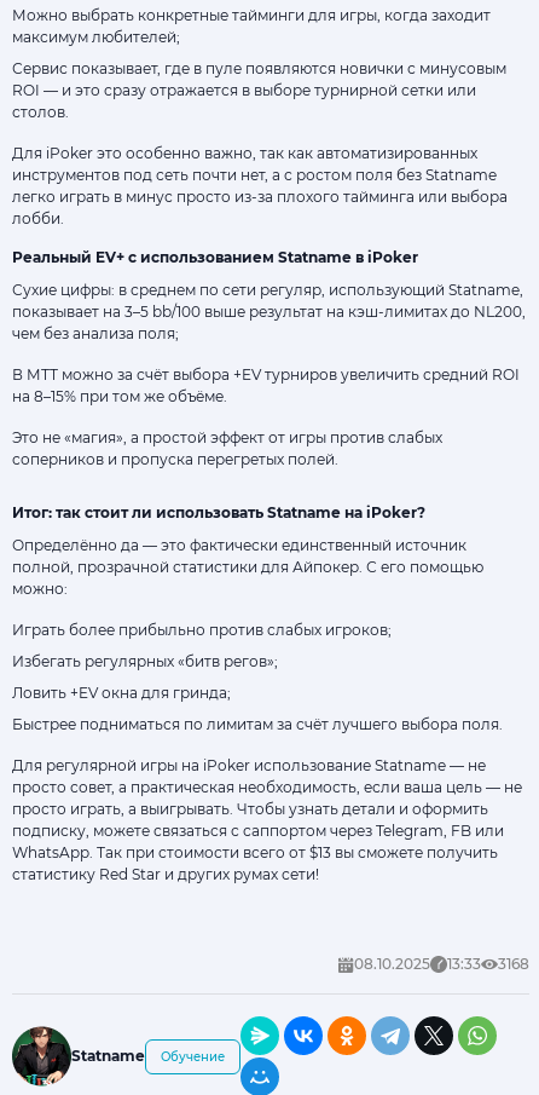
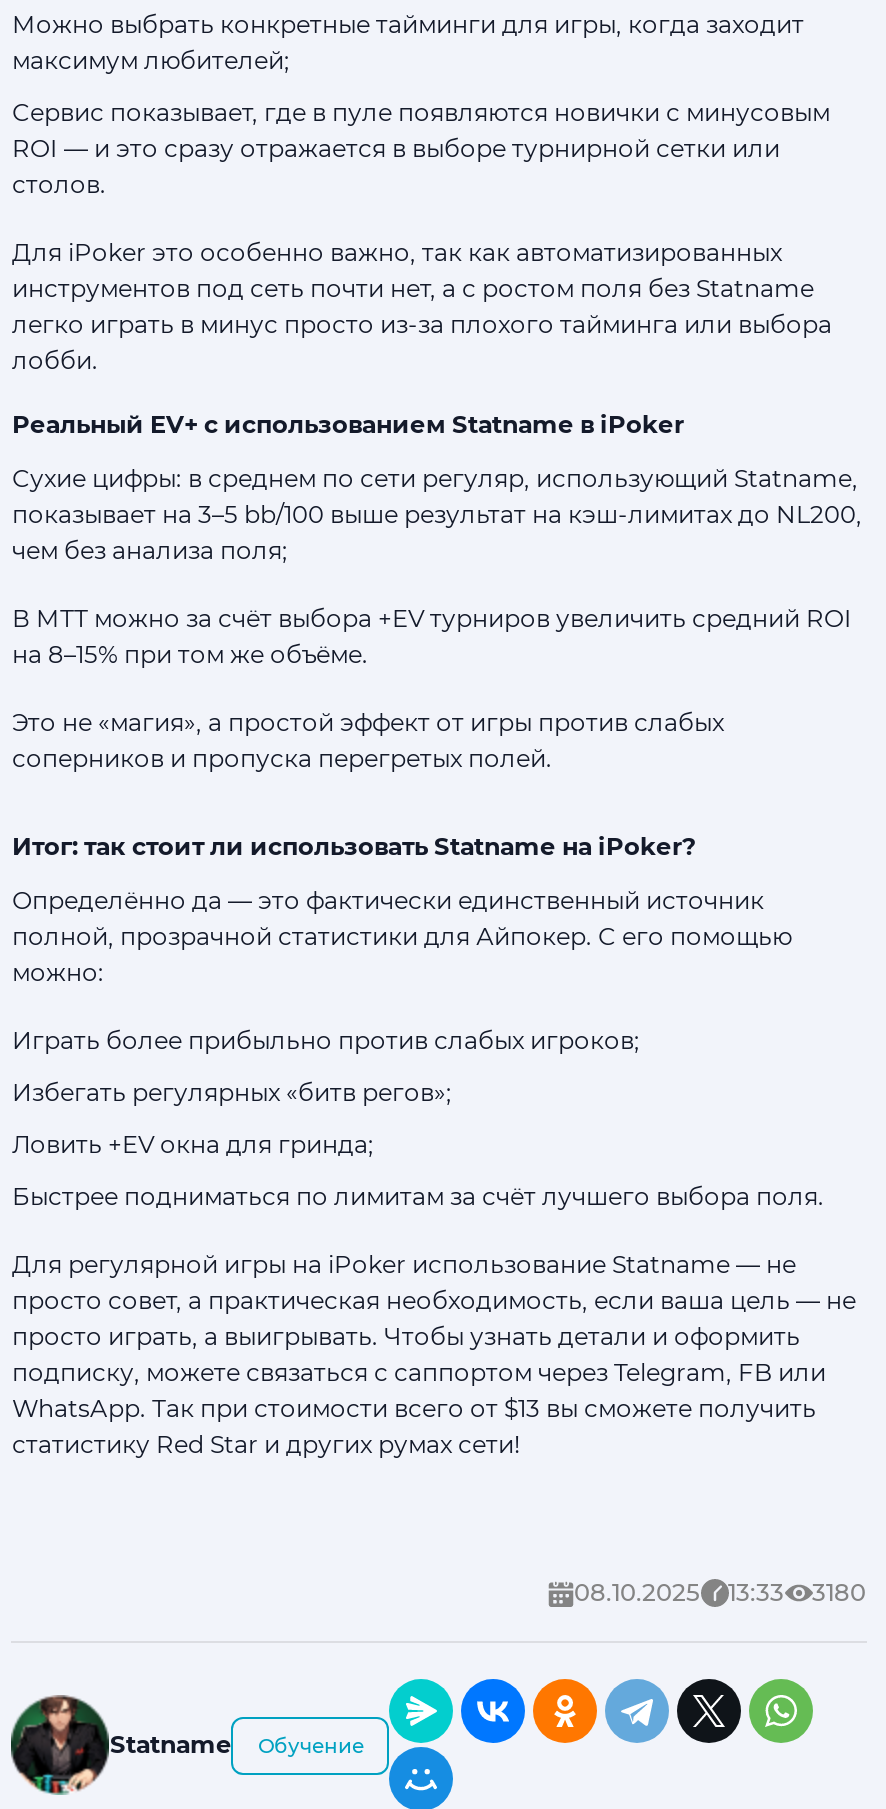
[353,955,529,973] 08.10.2025 13:33 3168 -> [574,1577,866,1607] 08.10.2025 13:33 3180

